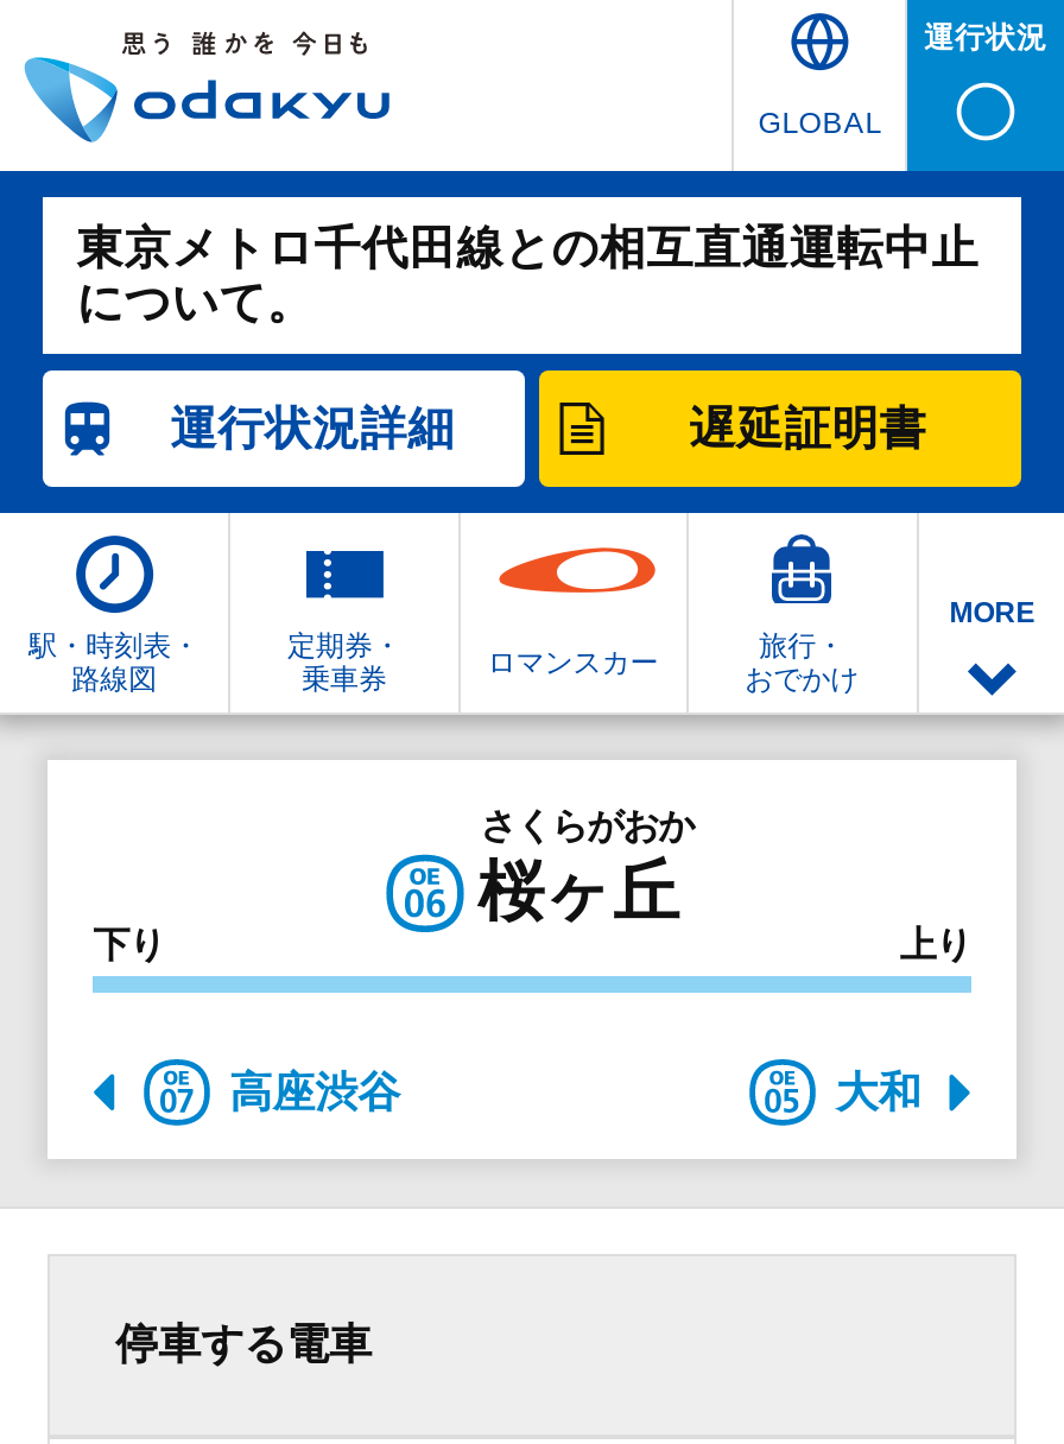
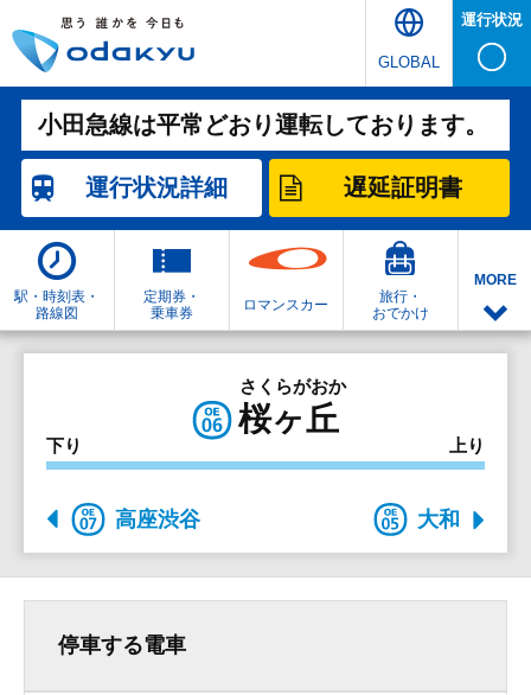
[76,220,979,327] 東京メトロ千代田線との相互直通運転中止 | について。 -> [38,111,489,137] 小田急線は平常どおり運転しております。

